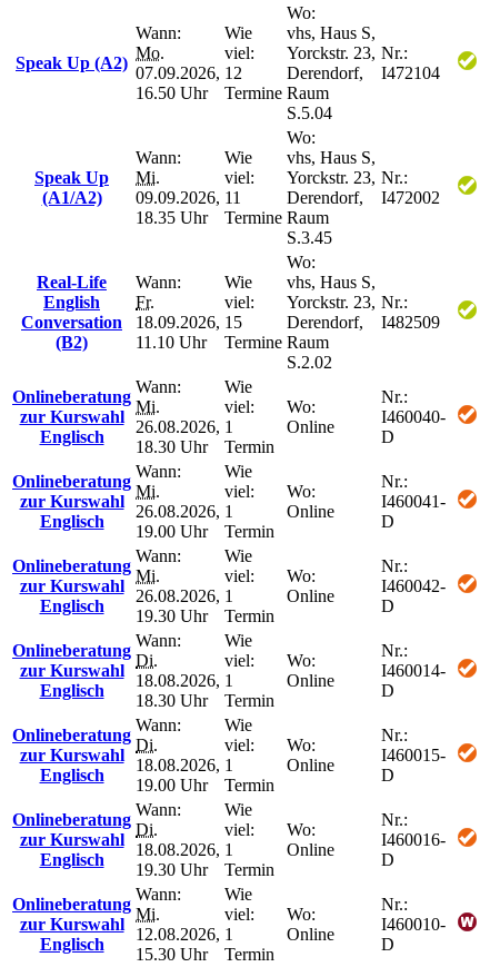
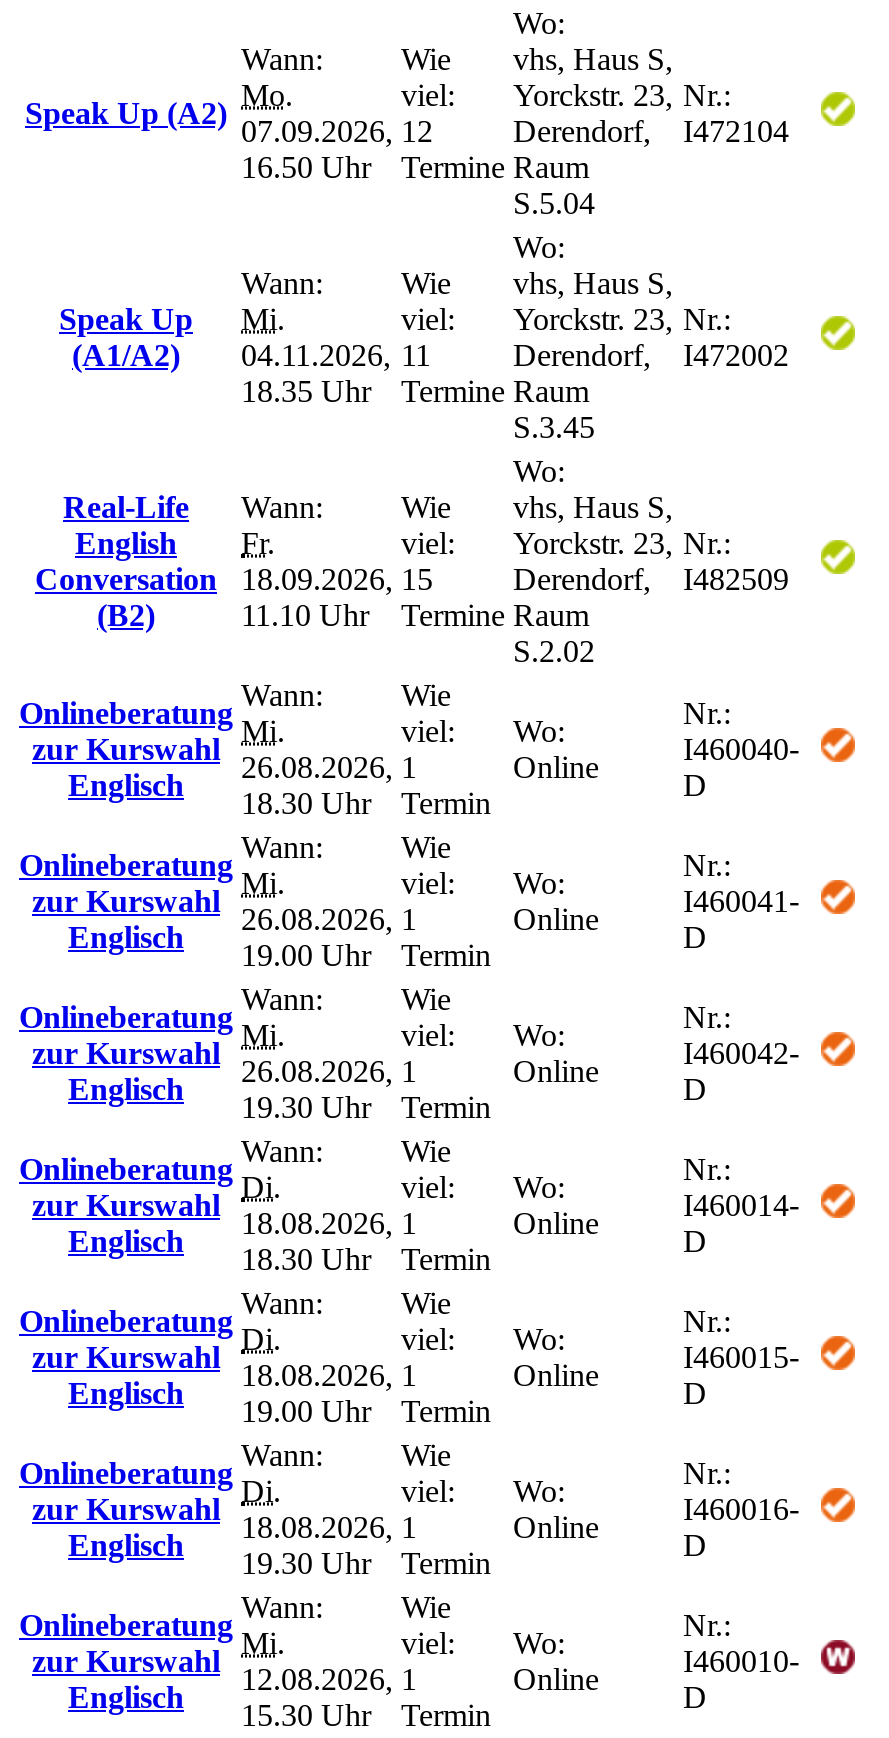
[42,188,241,207] (A1/A2) 09.09.2026, 11 -> [72,337,431,371] (A1/A2) 04.11.2026, 11

